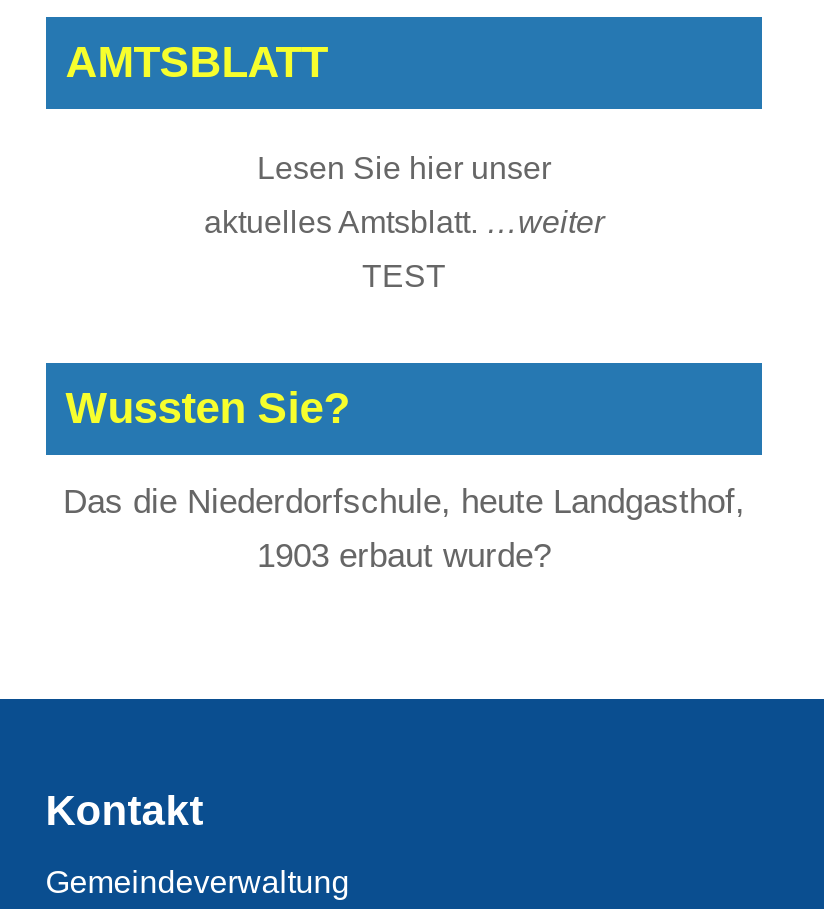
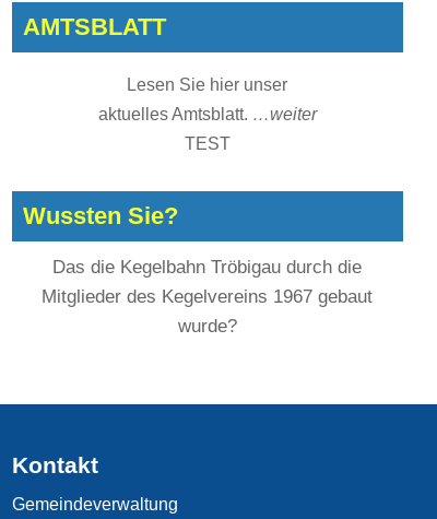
[63,483,745,575] Das die Niederdorfschule, heute Landgasthof, | 1903 erbaut wurde? -> [42,257,373,337] Das die Kegelbahn Tröbigau durch die | Mitglieder des Kegelvereins 1967 gebaut | wurde?

